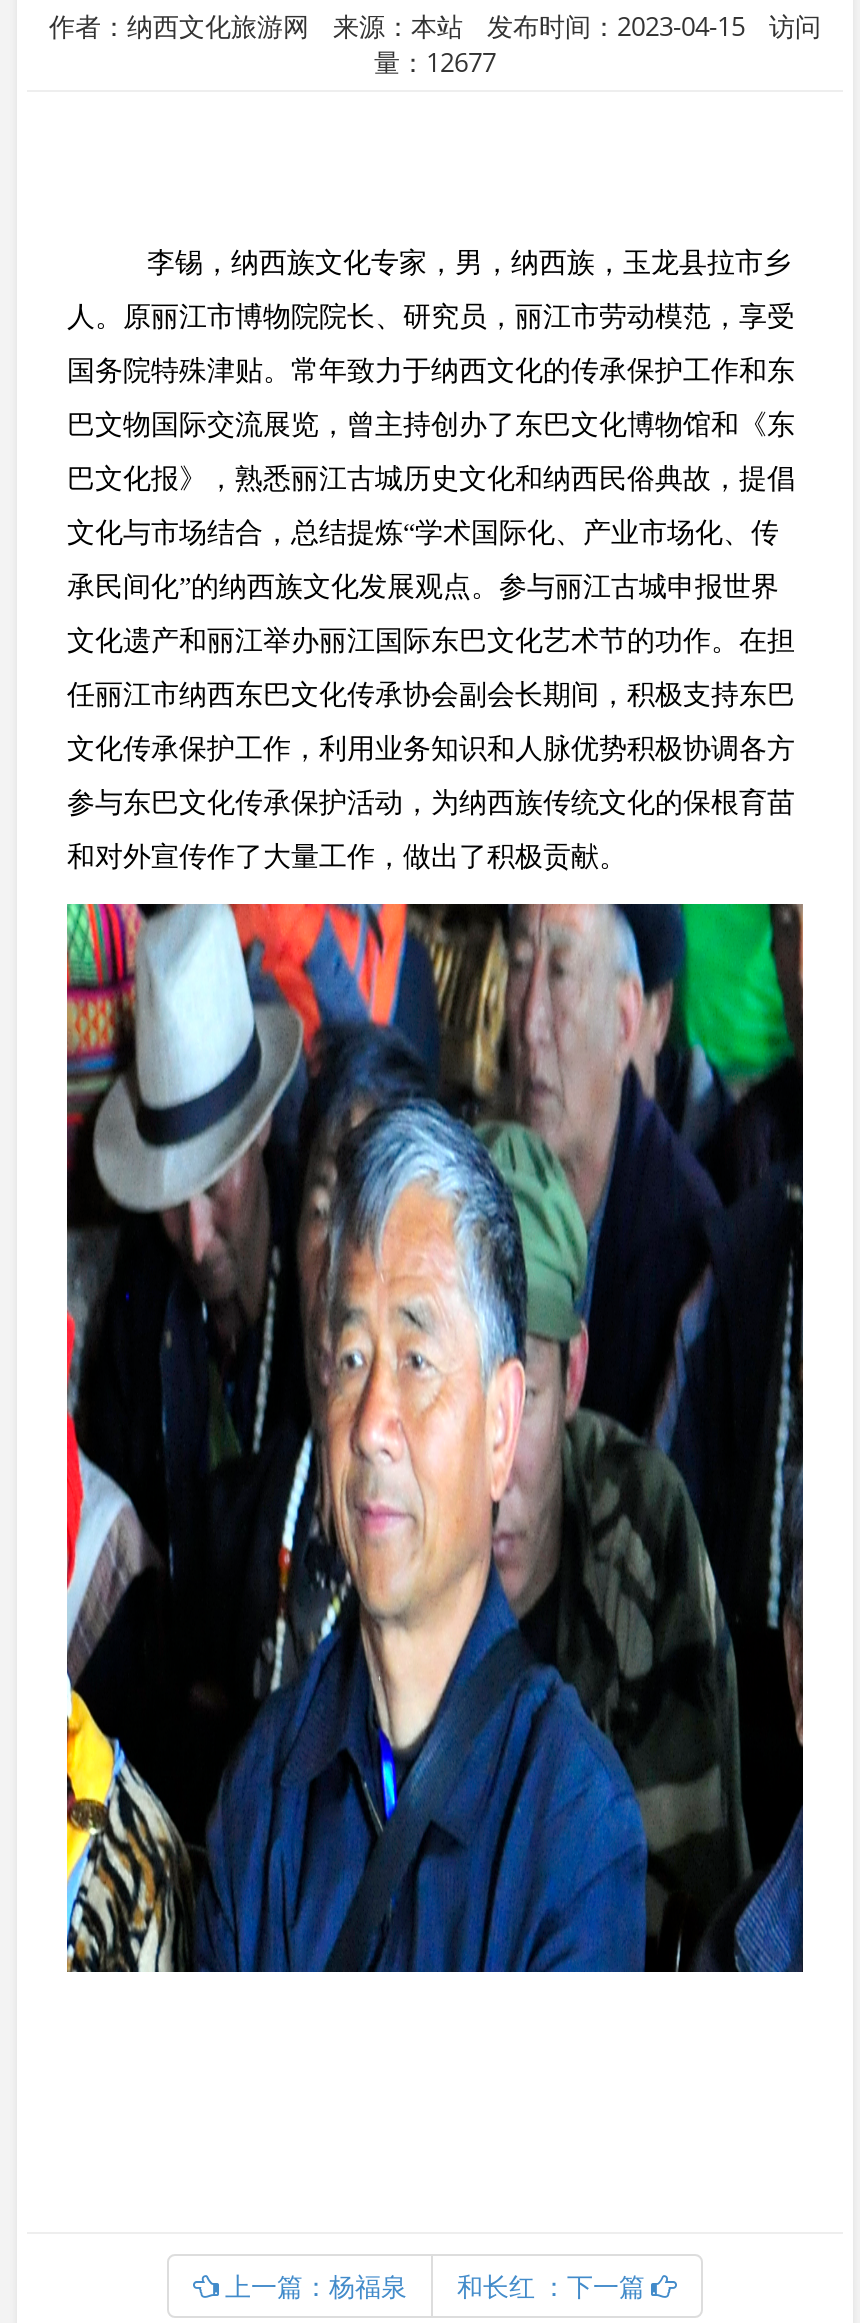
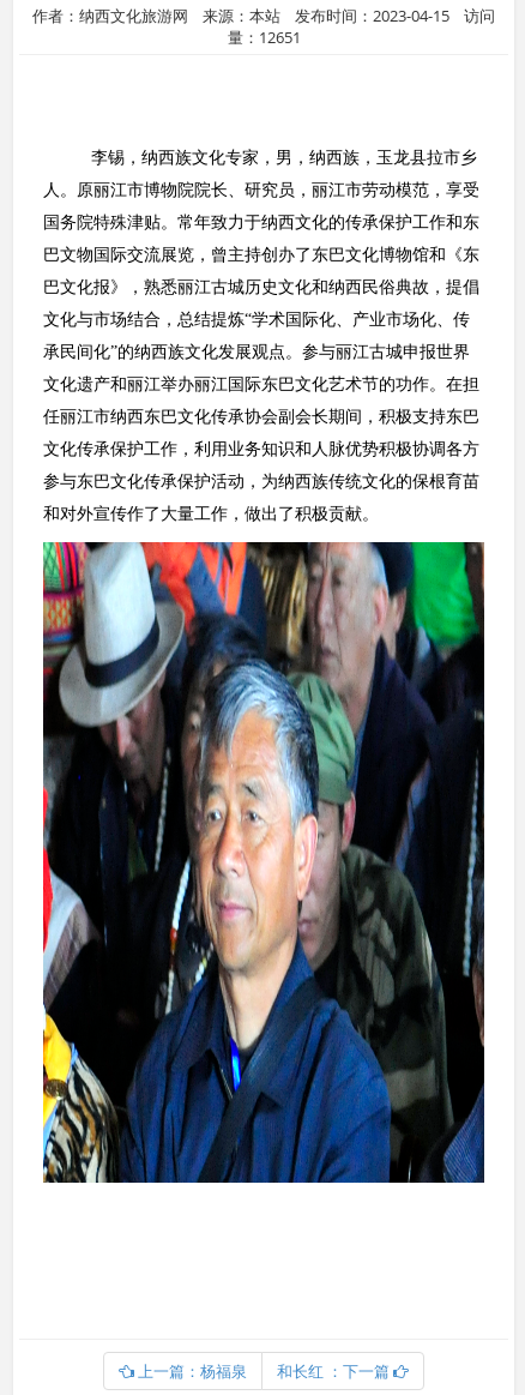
[374,44,496,80] 量：12677 -> [227,26,300,48] 量：12651

